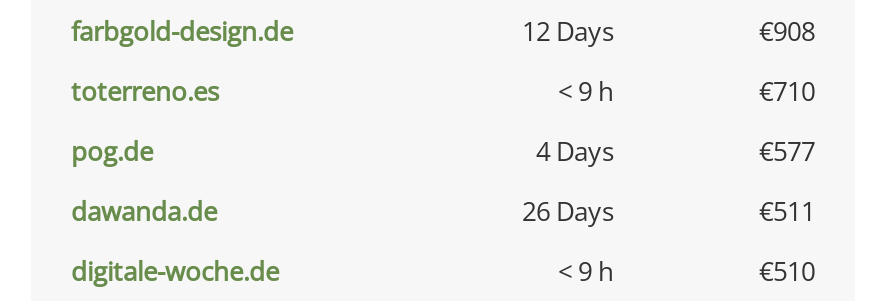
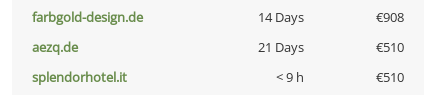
[522,13,614,49] 12 Days -> [257,8,303,26] 14 Days
[71,73,815,289] toterreno.es | < 9 h | €710 | pog.de | 4 Days | €577 | dawanda.de | 26 Days | €511 | digitale-woche.de -> [32,38,404,86] aezq.de | 21 Days | €510 | splendorhotel.it

